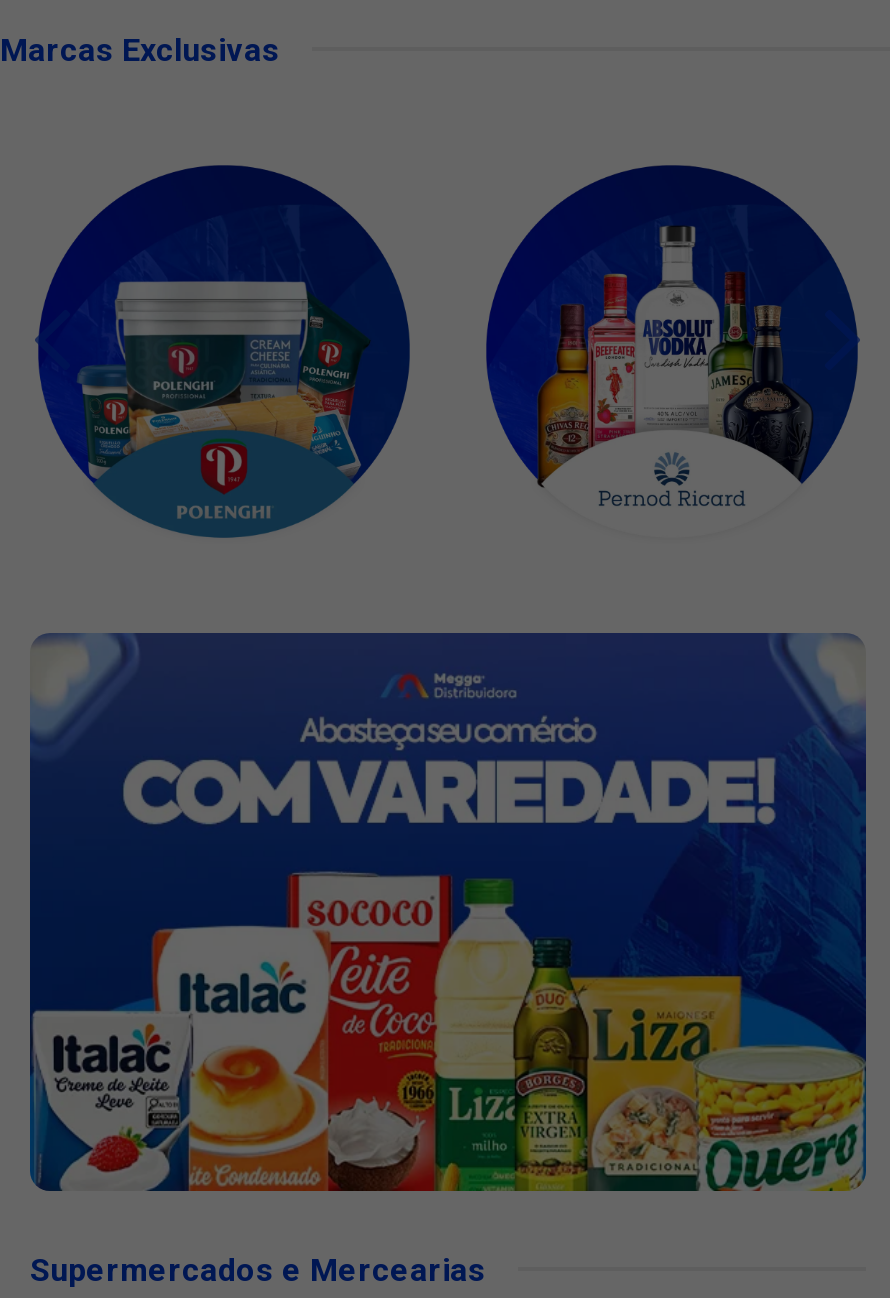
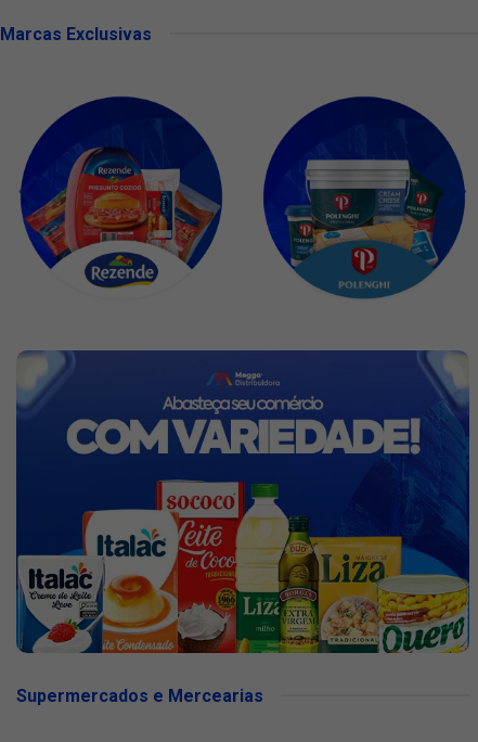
[526,225,816,537] [image] -> [284,130,444,299] [image]
[44,259,406,539] [image] -> [24,146,220,299] [image]

